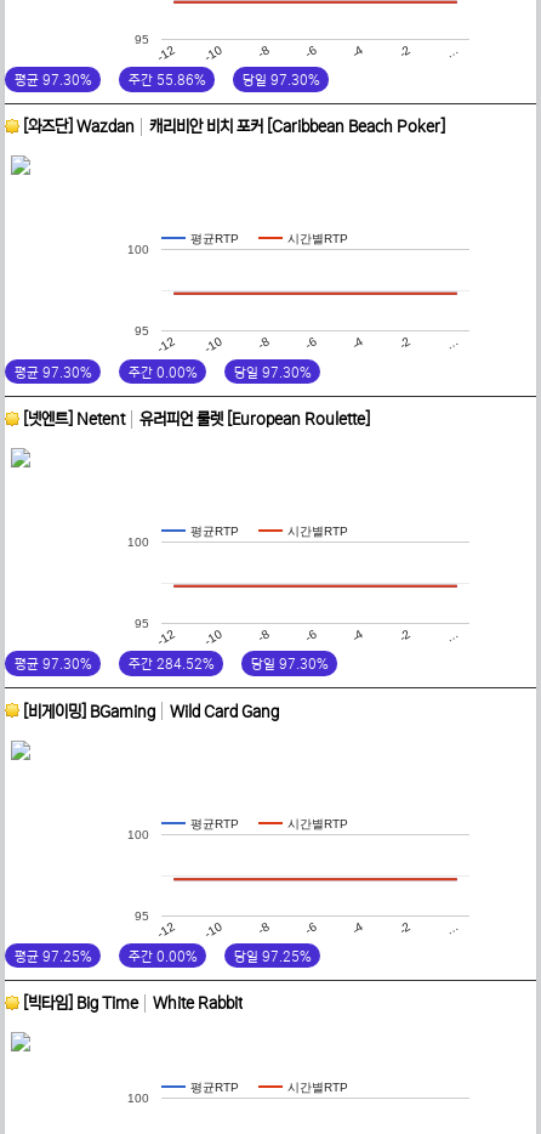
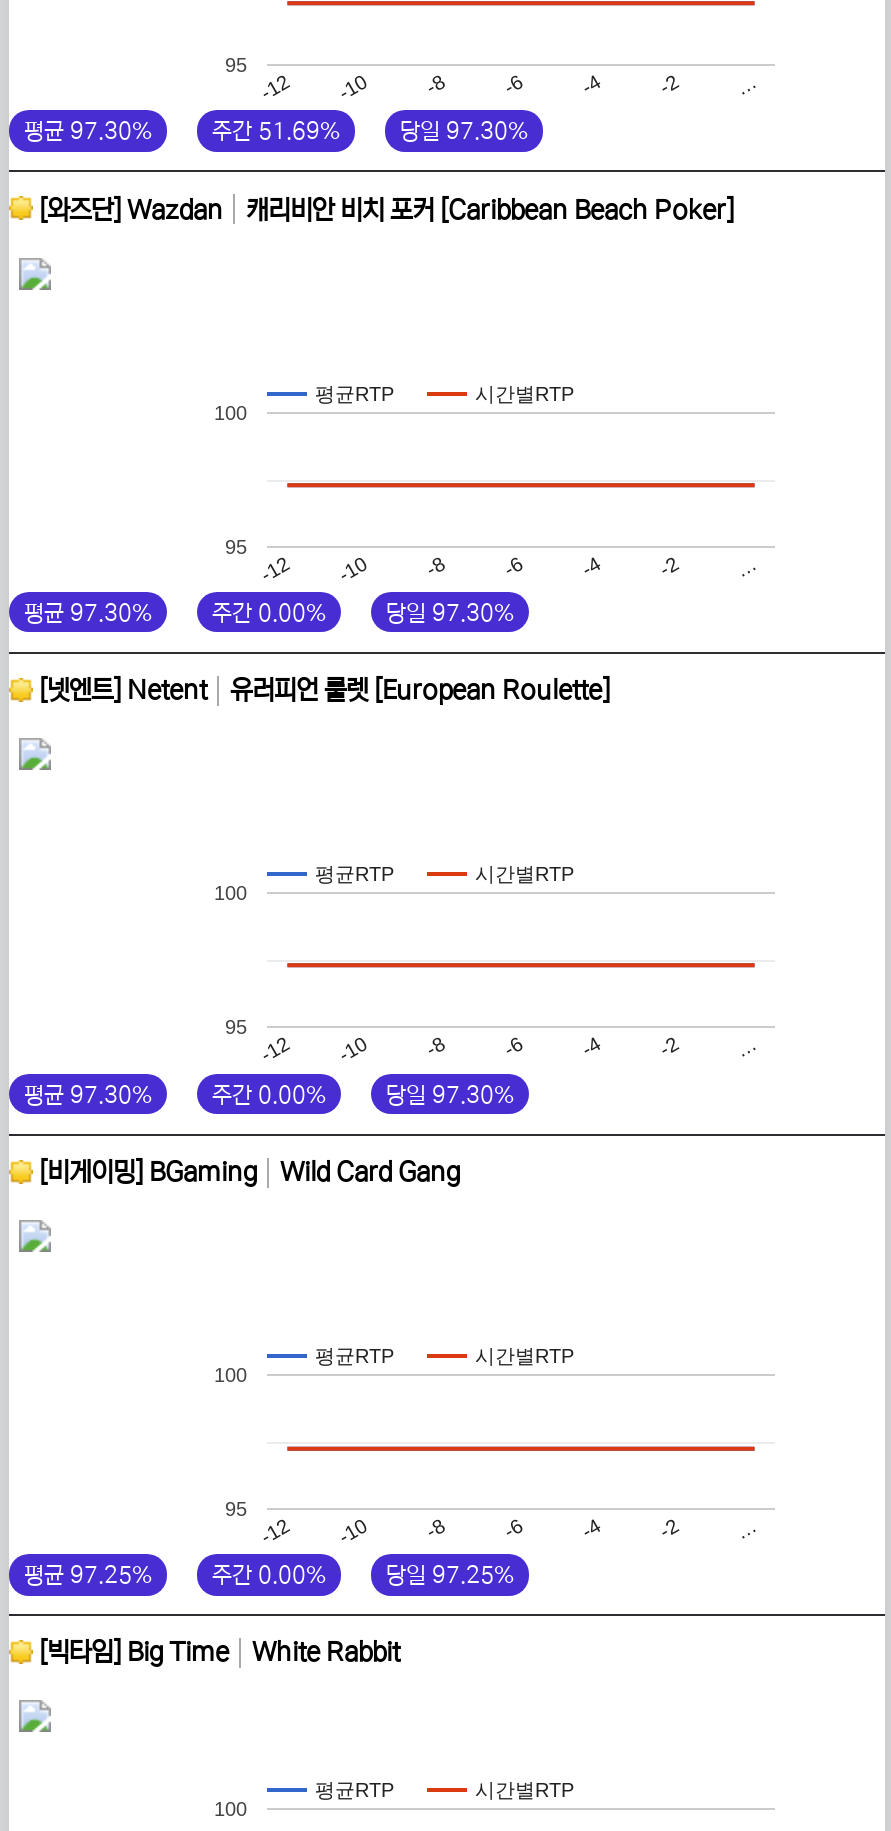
[128,72,206,87] 주간 55.86% -> [212,118,340,144] 주간 51.69%
[128,656,214,672] 주간 284.52% -> [212,1080,326,1106] 주간 0.00%

